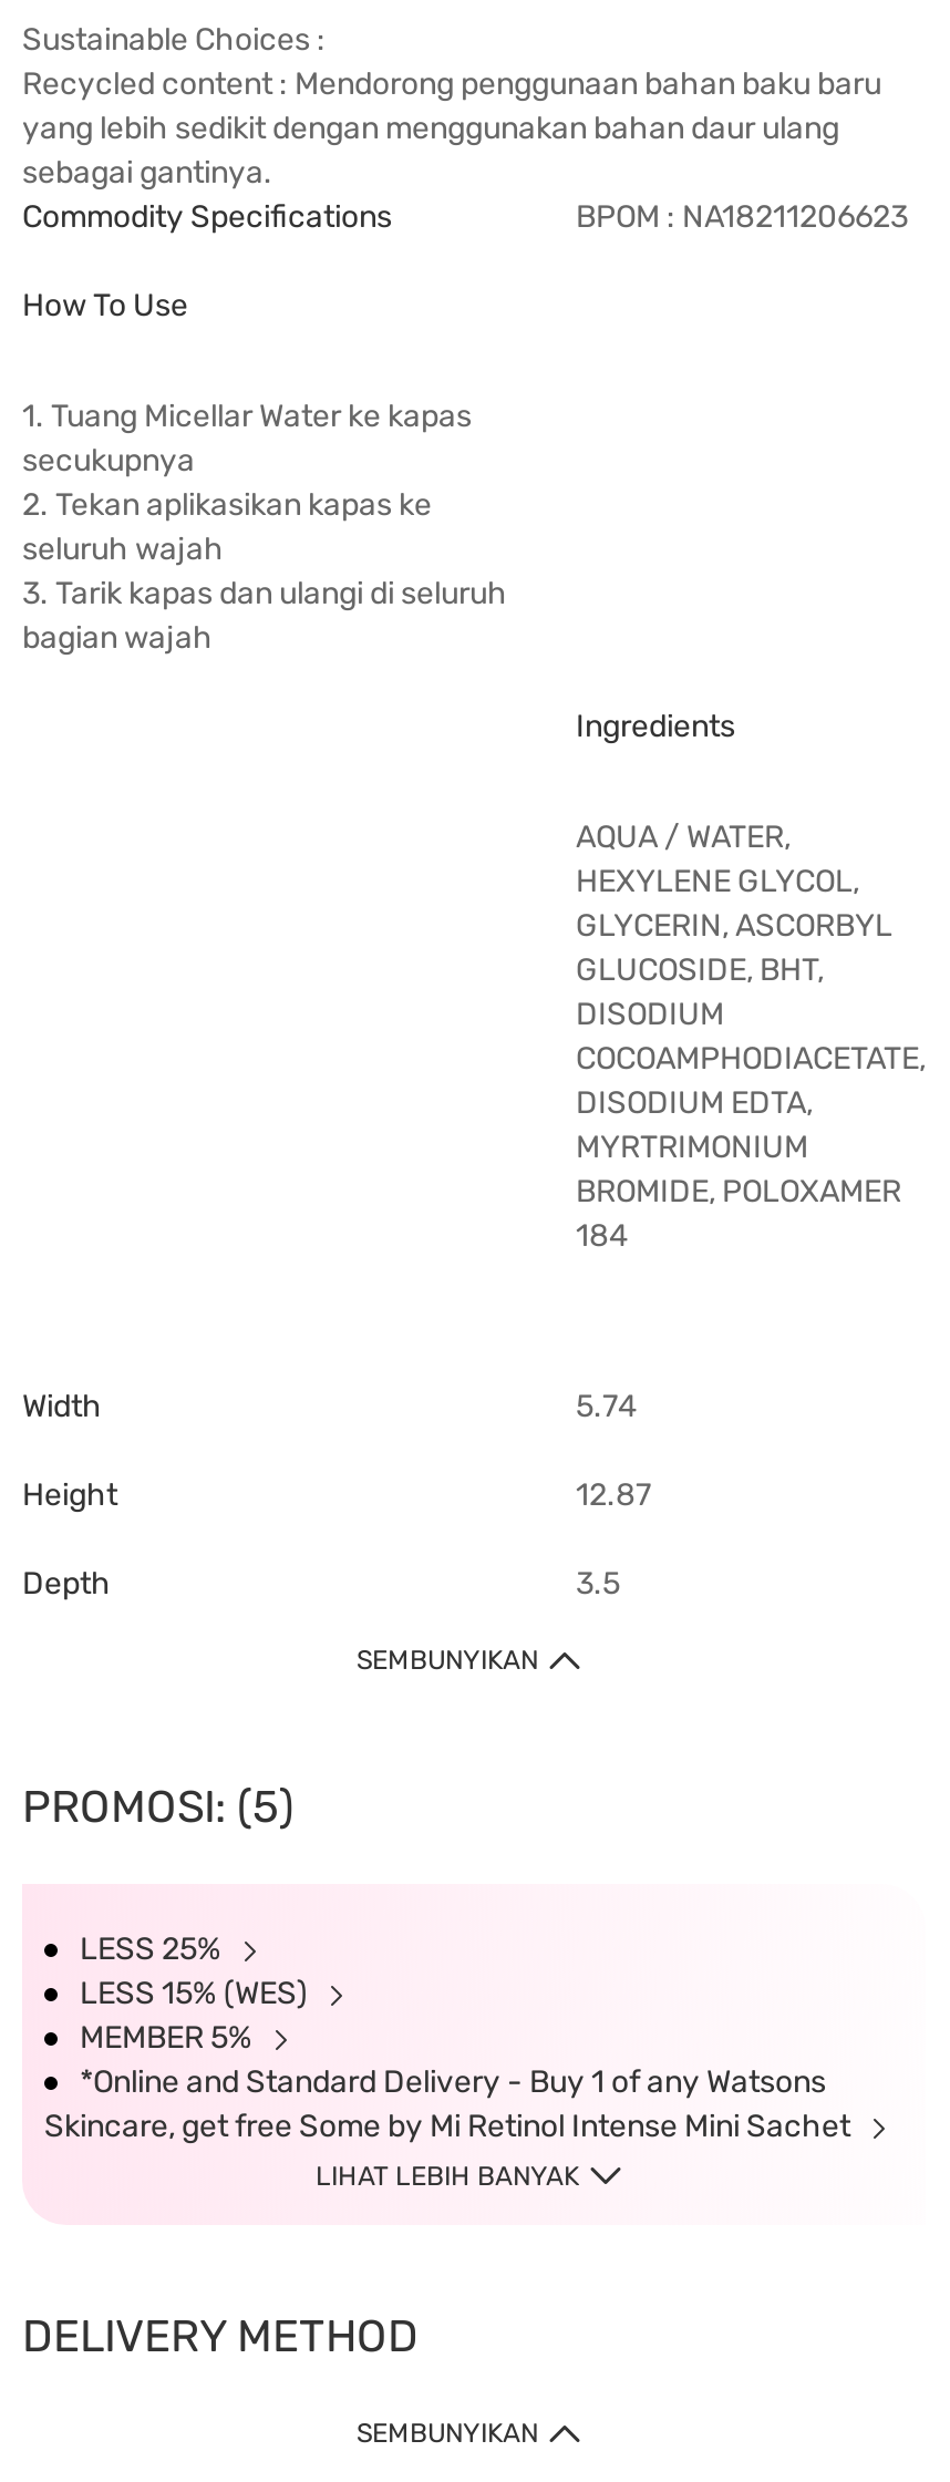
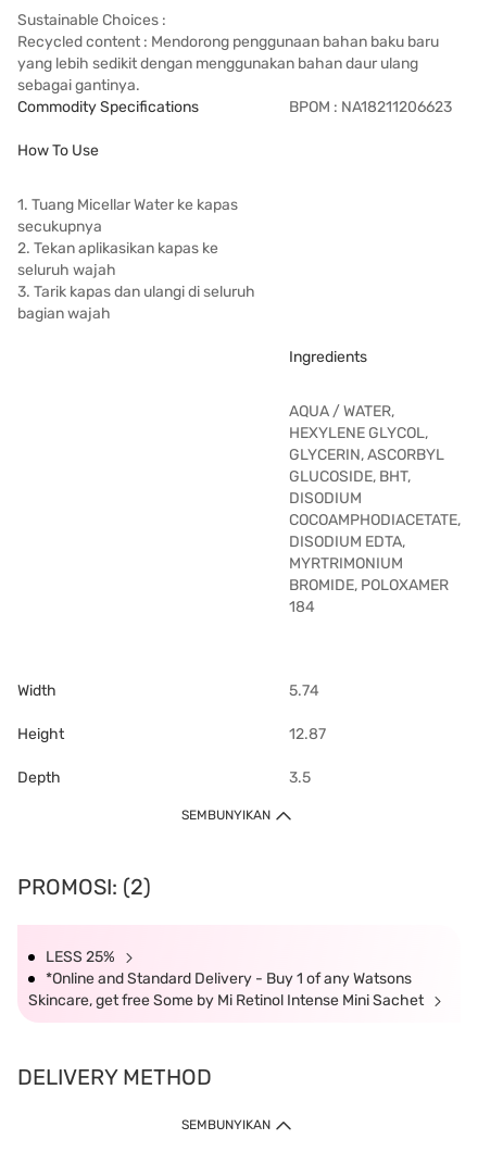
[22,1780,295,1833] PROMOSI: (5) -> [17,874,151,900] PROMOSI: (2)
[80,1975,314,2057] LESS 15% (WES) | MEMBER 5% -> none
[316,2161,579,2192] LIHAT LEBIH BANYAK -> none

